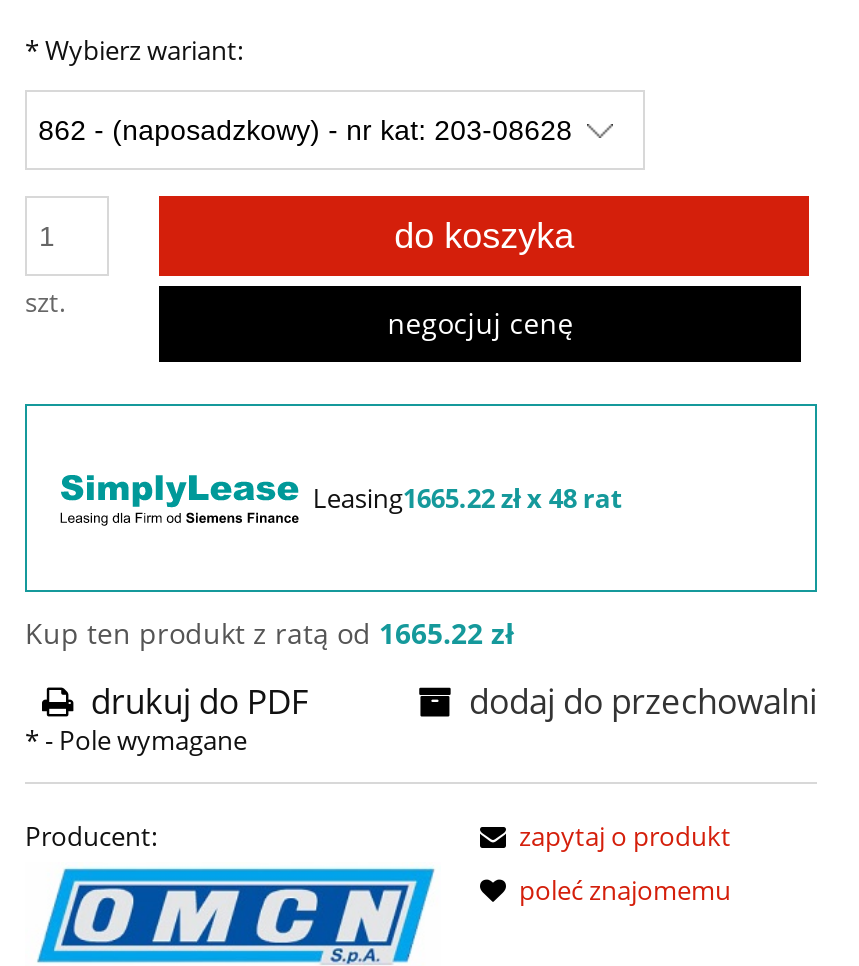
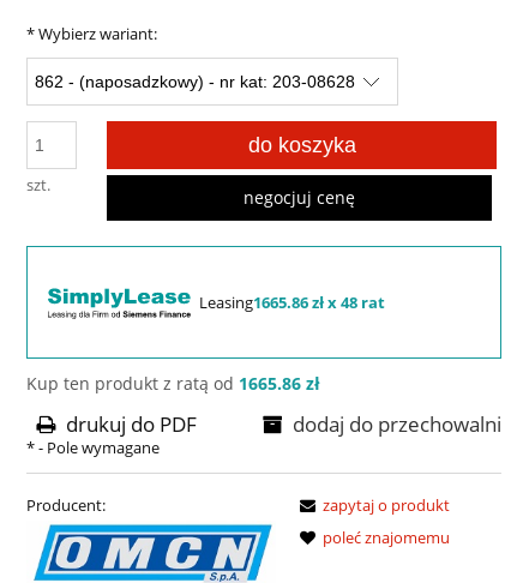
[313,481,623,517] Leasing1665.22 zł x 48 rat -> [199,292,385,313] Leasing1665.86 zł x 48 rat
[25,615,515,653] Kup ten produkt z ratą od 1665.22 zł -> [26,372,320,395] Kup ten produkt z ratą od 1665.86 zł

